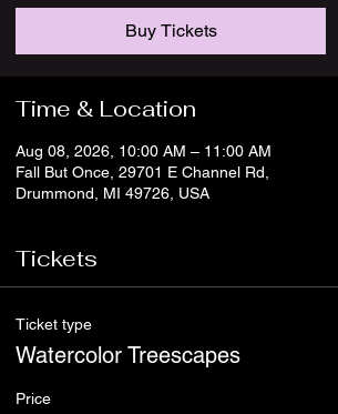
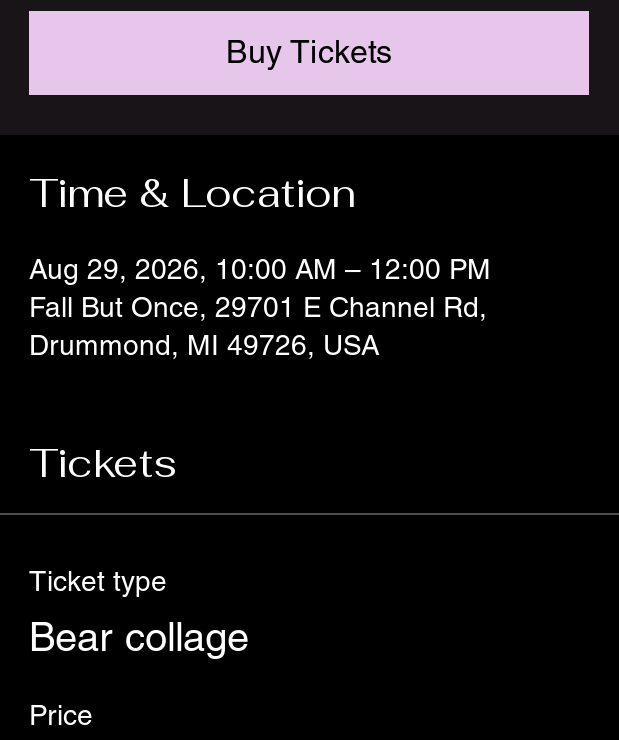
[16,142,272,160] Aug 08, 2026, 10:00 AM – 11:00 AM -> [29,253,491,285] Aug 29, 2026, 10:00 AM – 12:00 PM
[16,342,240,368] Watercolor Treescapes -> [29,613,249,661] Bear collage

